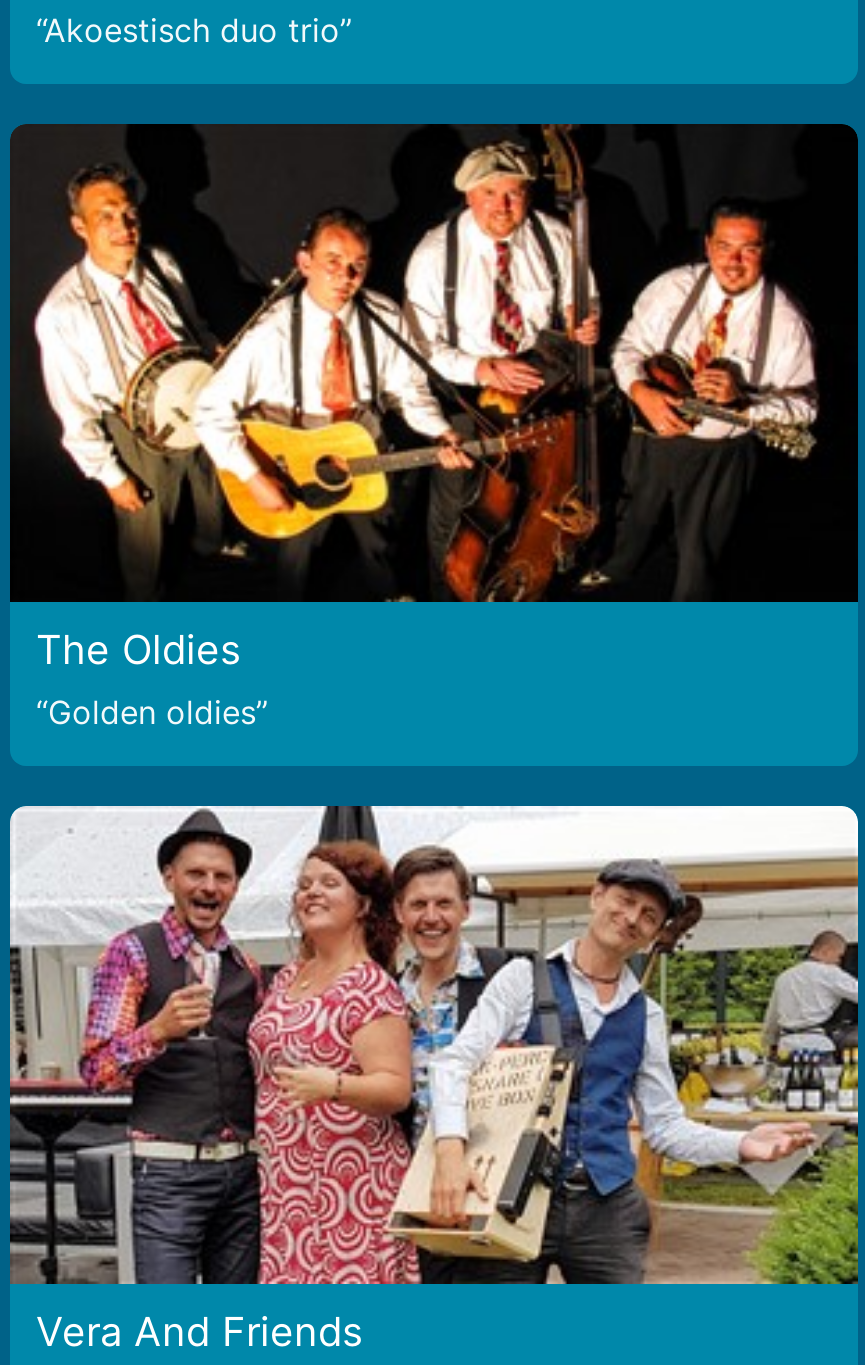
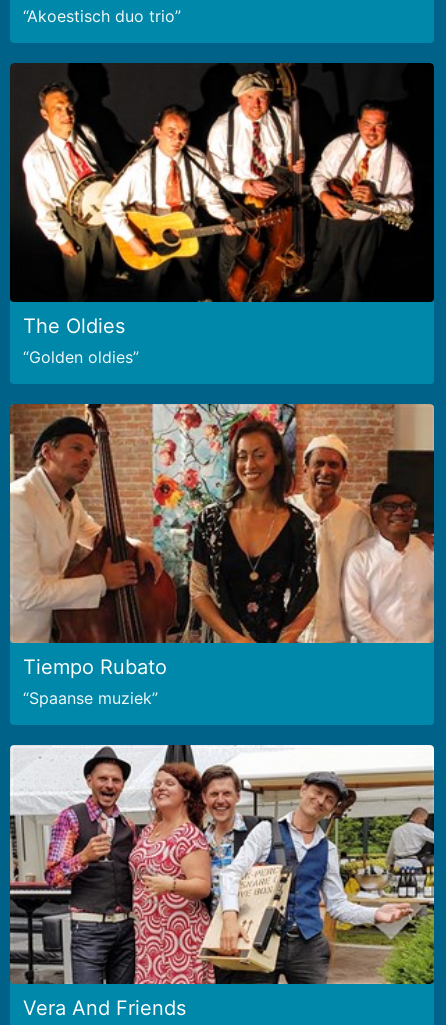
none -> [9,403,435,708] [image] | Tiempo Rubato | Spaanse muziek

